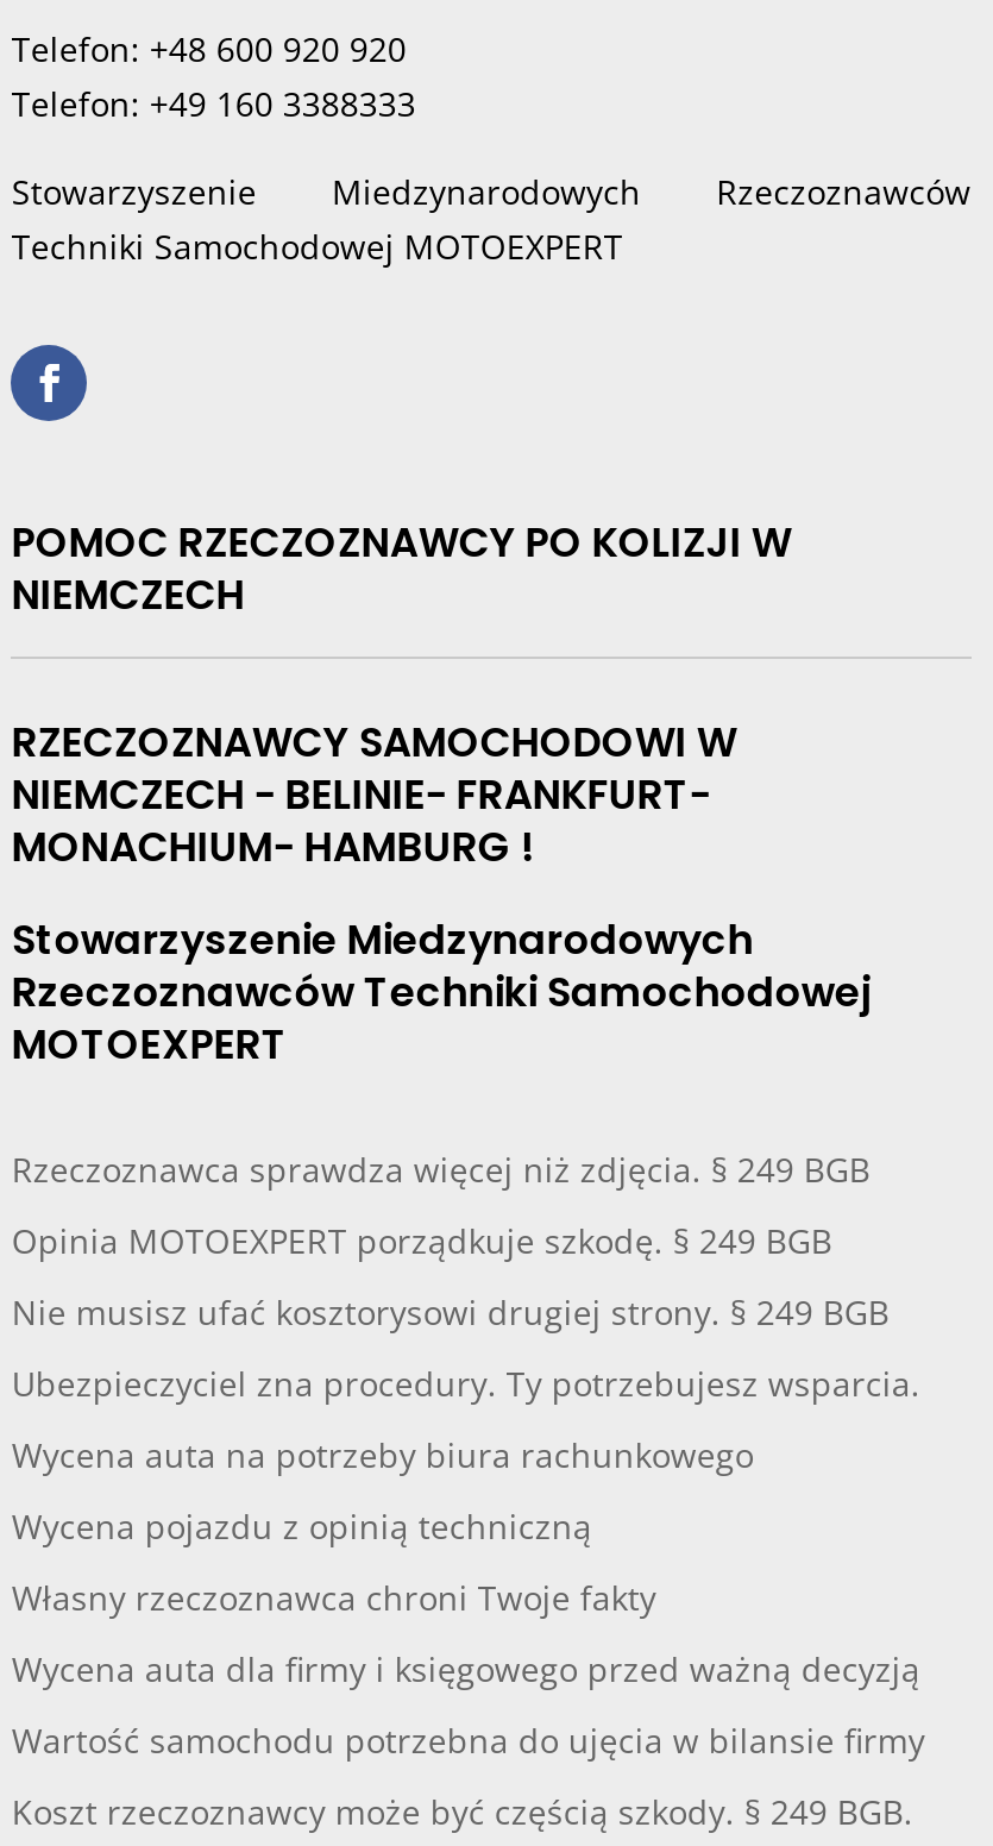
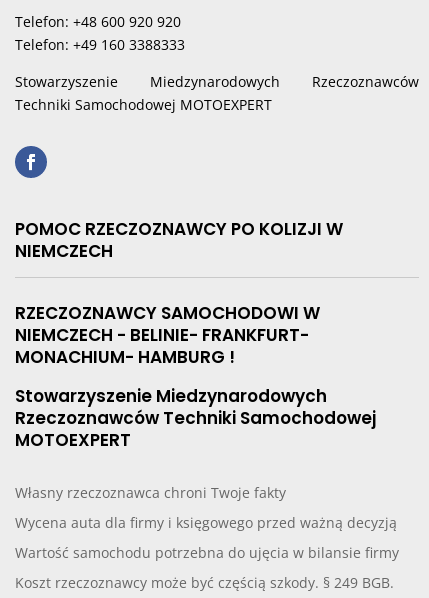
[12,1148,920,1550] Rzeczoznawca sprawdza więcej niż zdjęcia. § 249 BGB | Opinia MOTOEXPERT porządkuje szkodę. § 249 BGB | Nie musisz ufać kosztorysowi drugiej strony. § 249 BGB | Ubezpieczyciel zna procedury. Ty potrzebujesz wsparcia. | Wycena auta na potrzeby biura rachunkowego | Wycena pojazdu z opinią techniczną -> none

